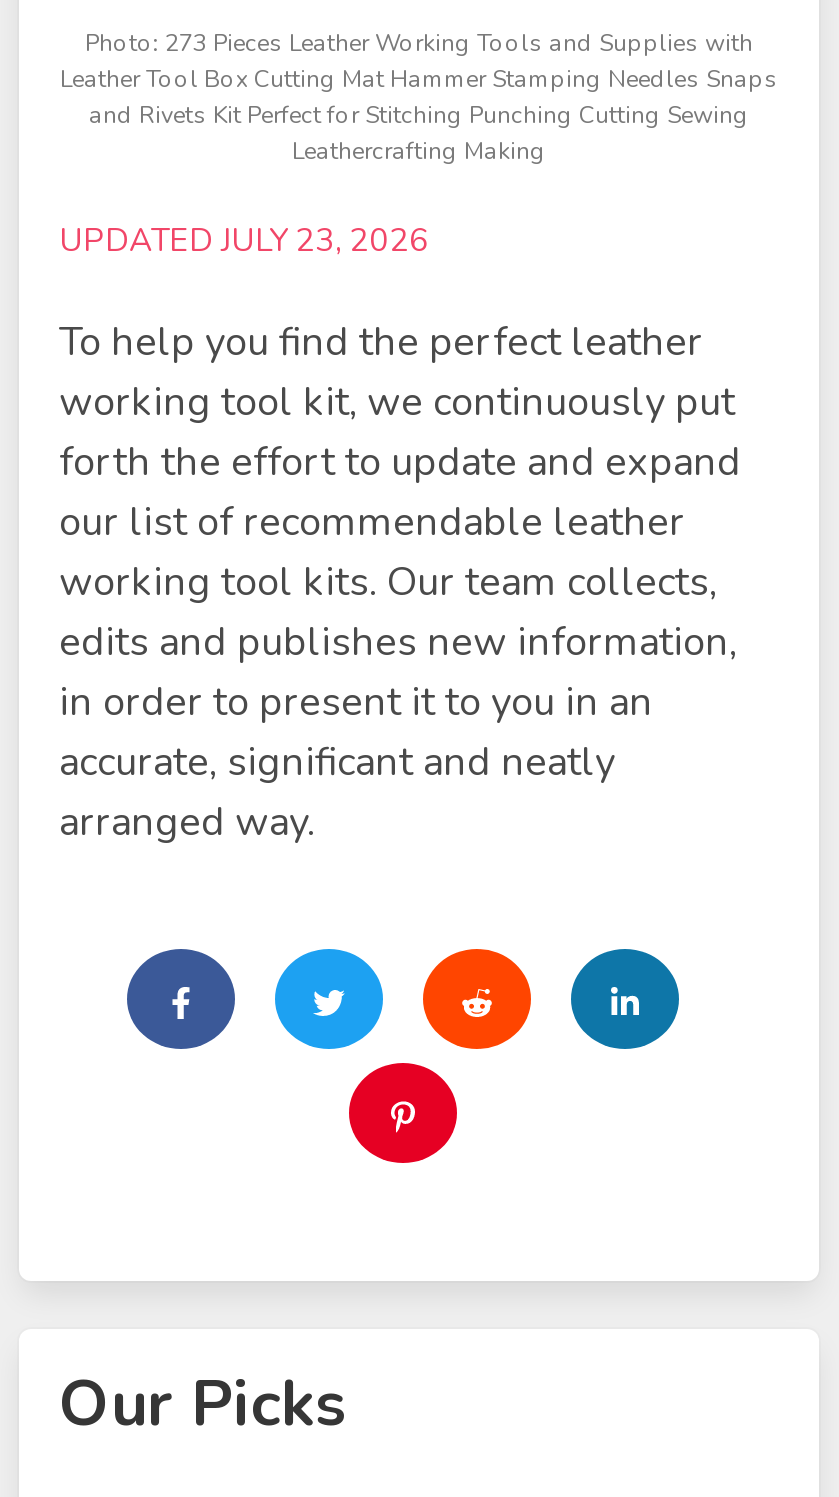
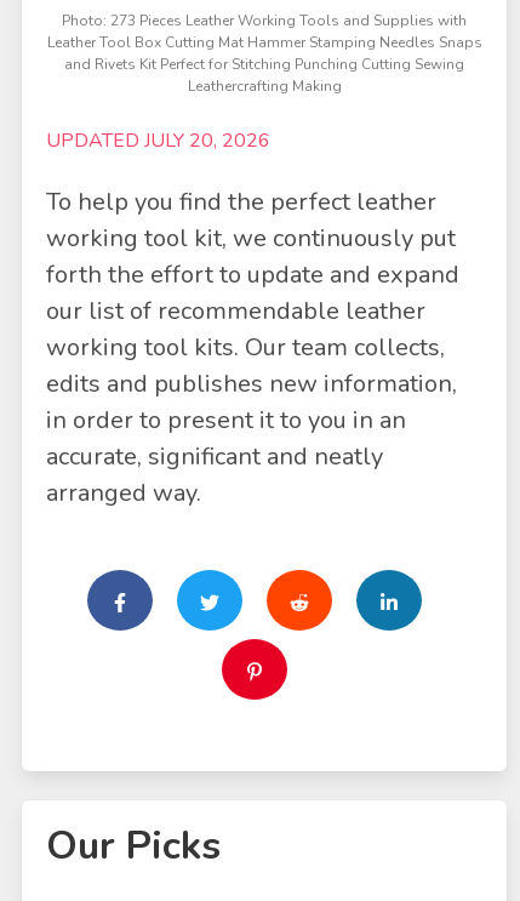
[59,219,429,263] UPDATED JULY 23, 2026 -> [46,127,270,154] UPDATED JULY 20, 2026

